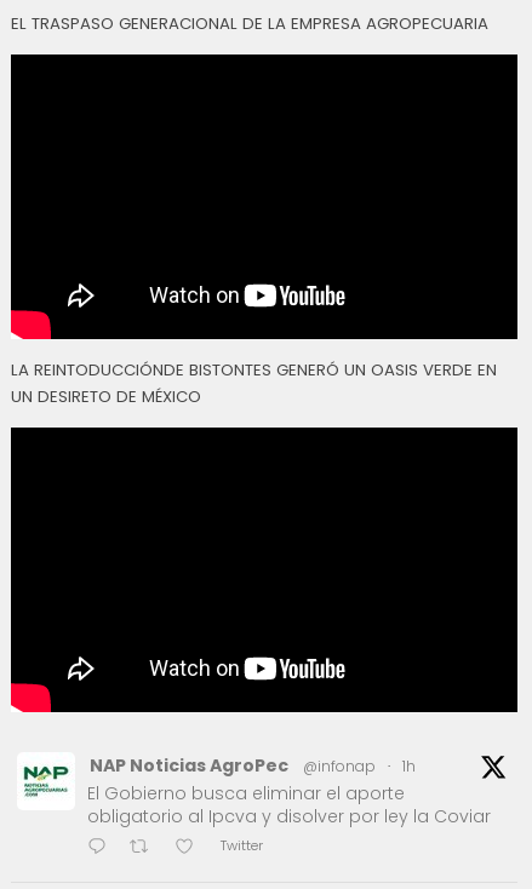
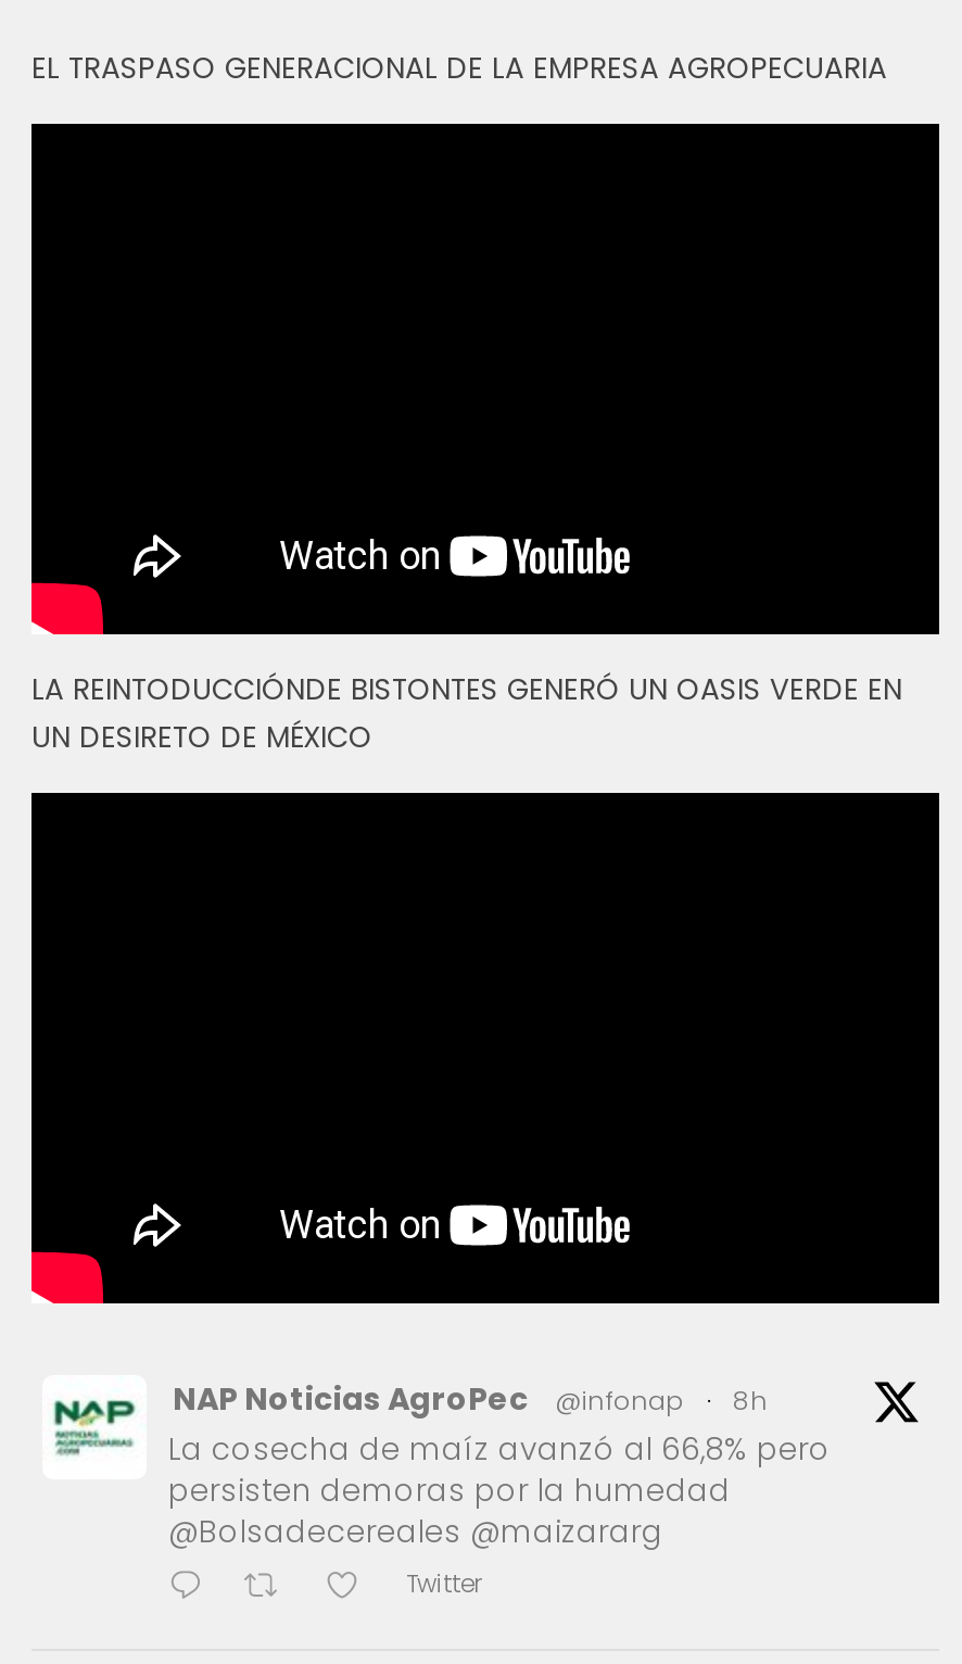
[87,756,491,828] 1h | El Gobierno busca eliminar el aporte | obligatorio al Ipcva y disolver por ley la Coviar -> [168,1381,831,1553] 8h | La cosecha de maíz avanzó al 66,8% pero | persisten demoras por la humedad | @Bolsadecereales @maizararg

